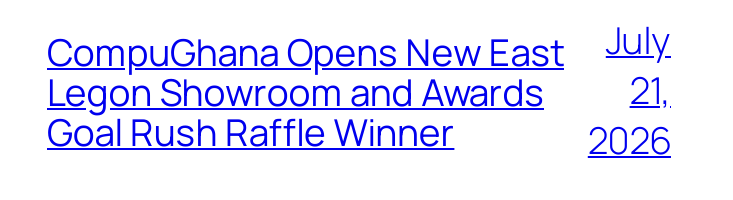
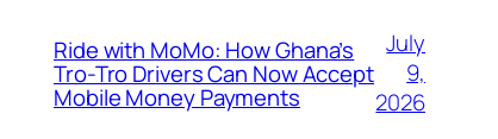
[47,26,564,158] CompuGhana Opens New East | Legon Showroom and Awards | Goal Rush Raffle Winner -> [54,34,374,113] Ride with MoMo: How Ghana’s | Tro-Tro Drivers Can Now Accept | Mobile Money Payments
[630,65,671,117] 21, -> [407,58,425,89] 9,

